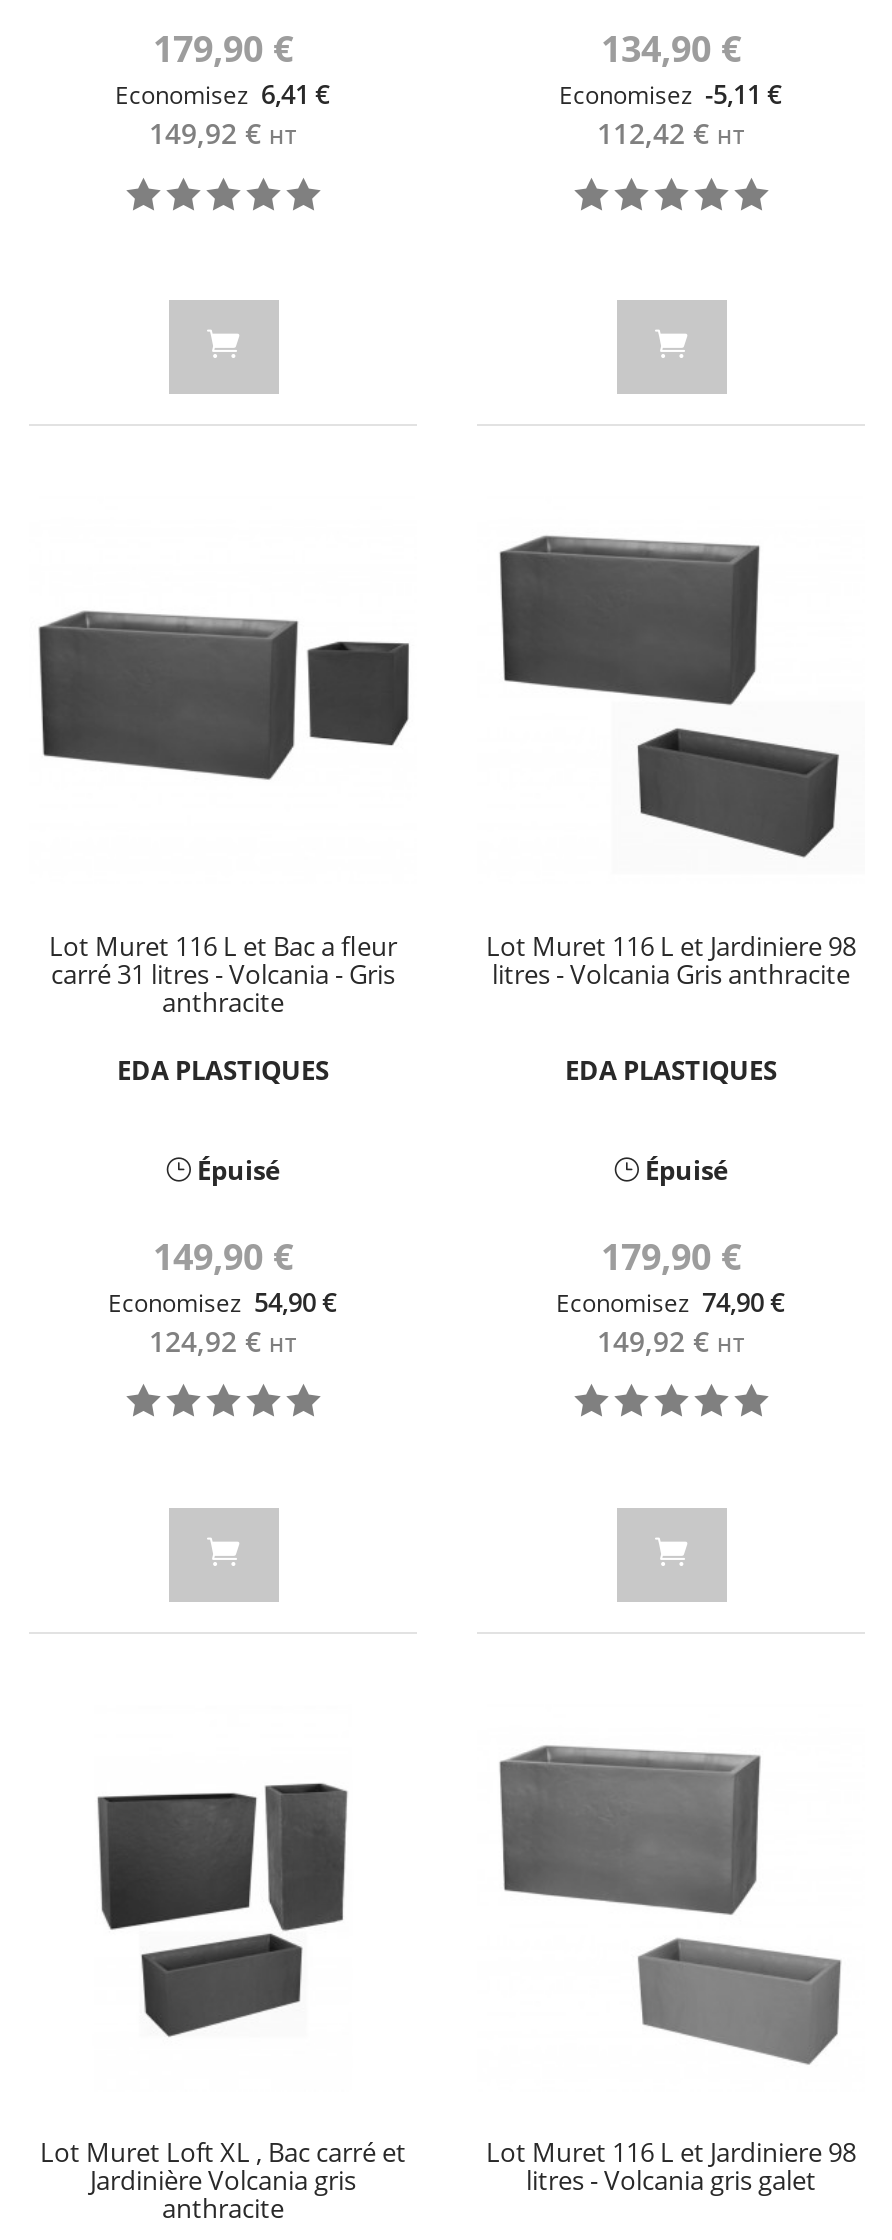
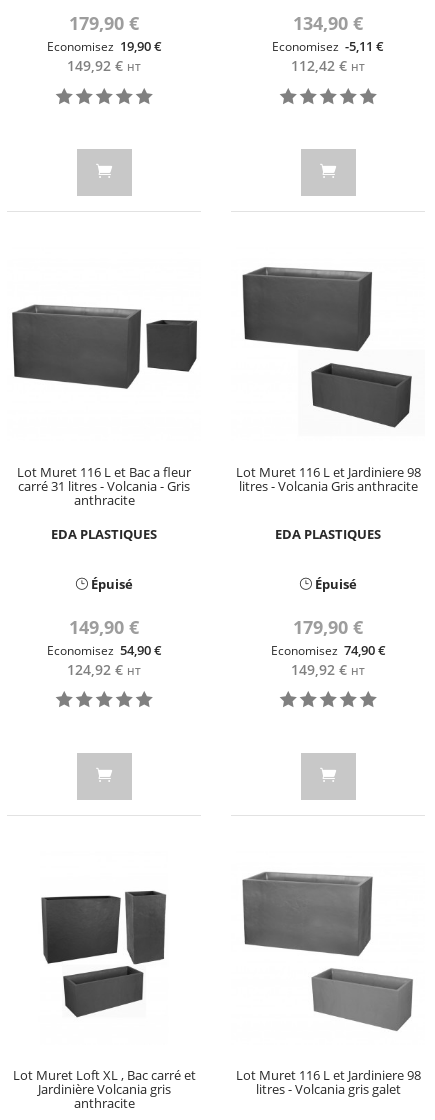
[115,77,331,113] Economisez 6,41 € -> [46,37,161,55] Economisez 19,90 €

